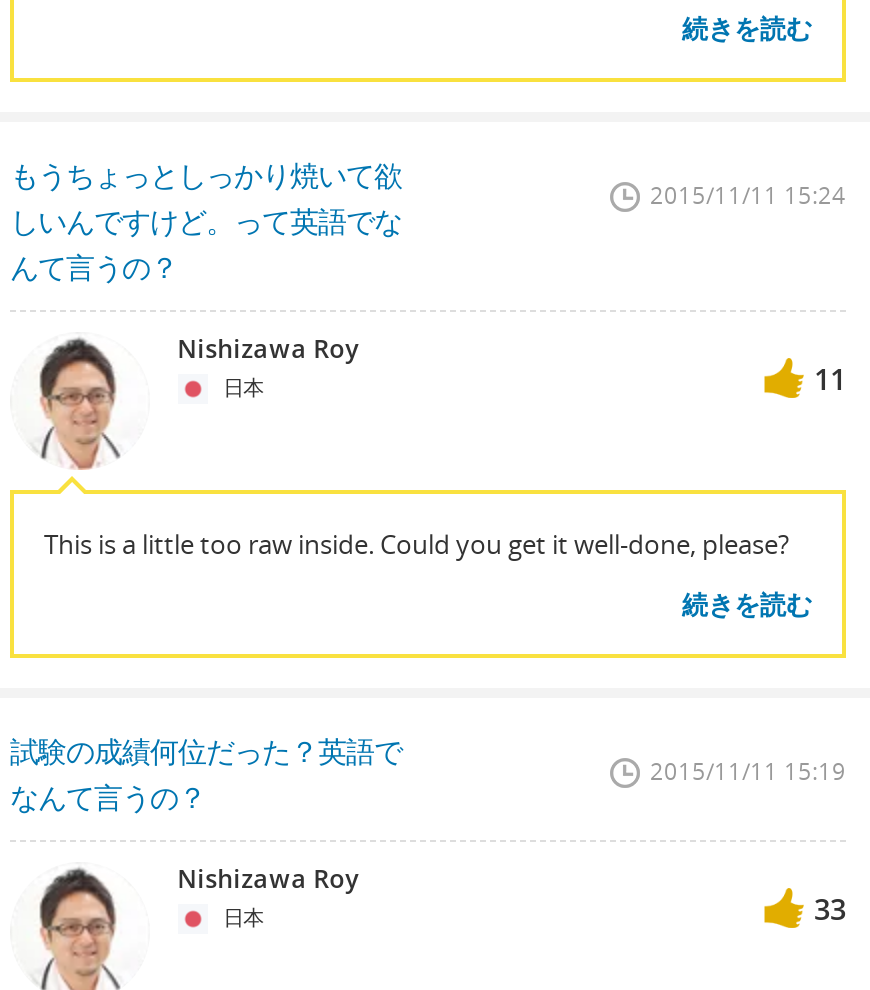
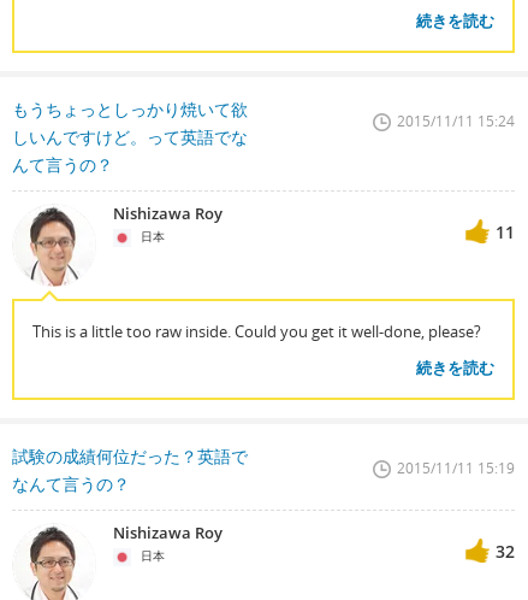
[814,891,846,929] 33 -> [496,540,515,563] 32

